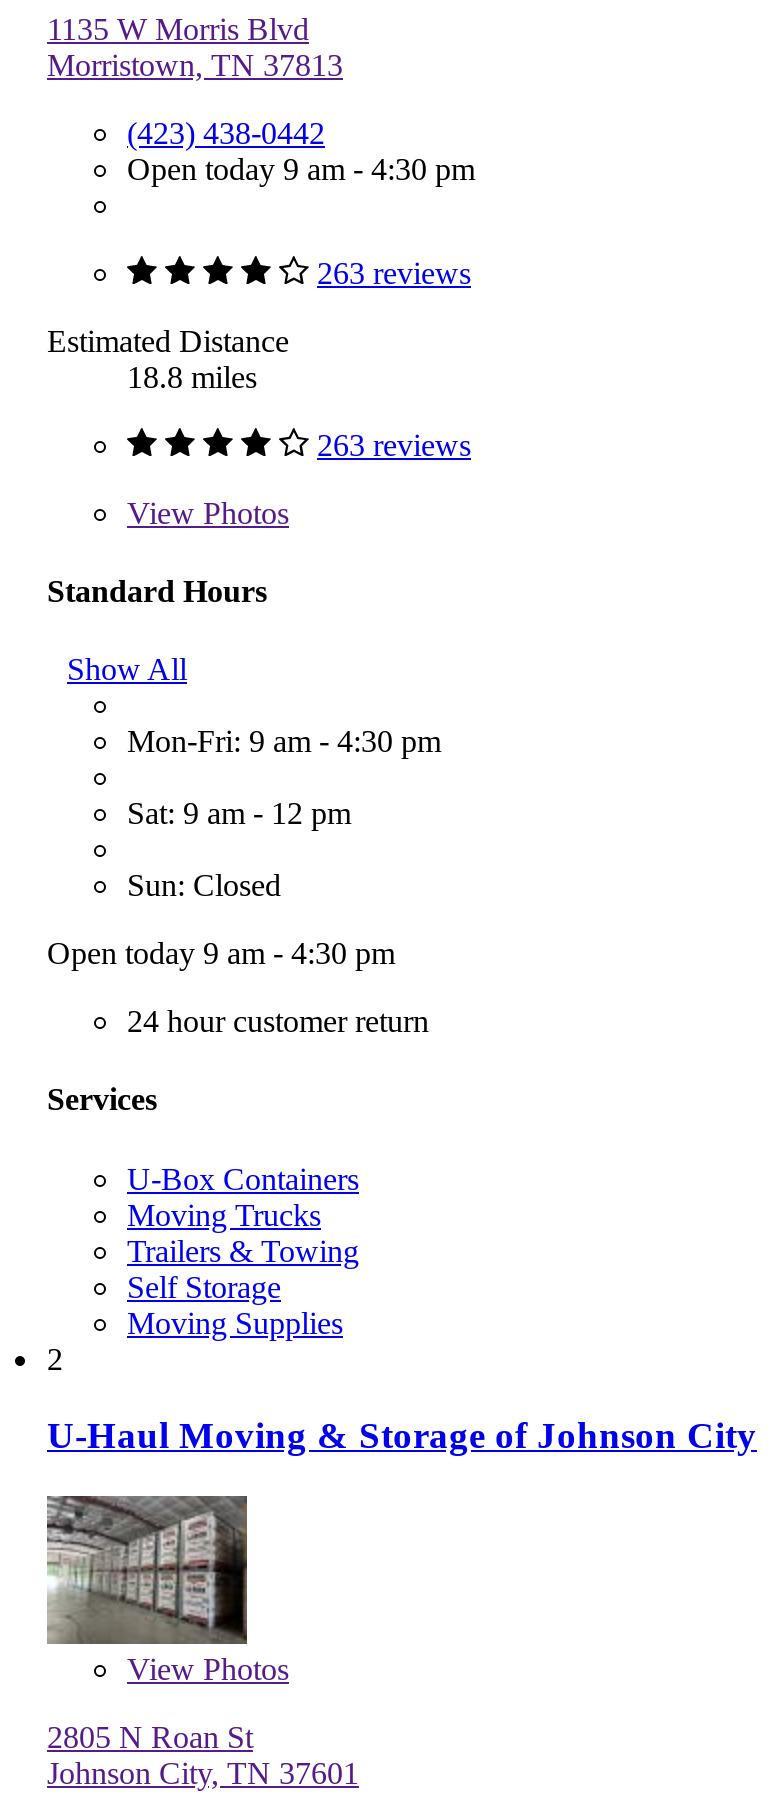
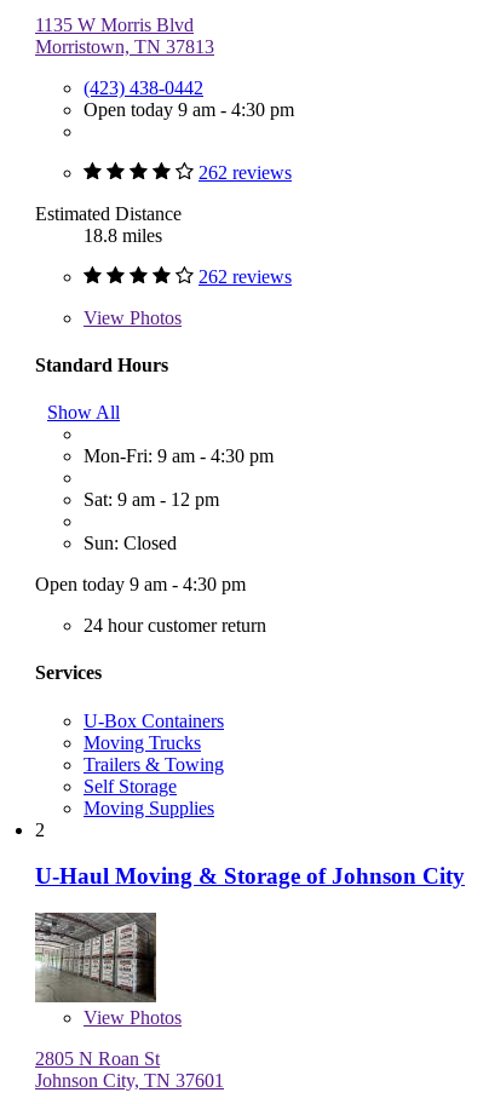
[317,255,471,289] 263 reviews -> [199,162,292,182] 262 reviews
[317,427,471,461] 263 reviews -> [199,266,292,286] 262 reviews

